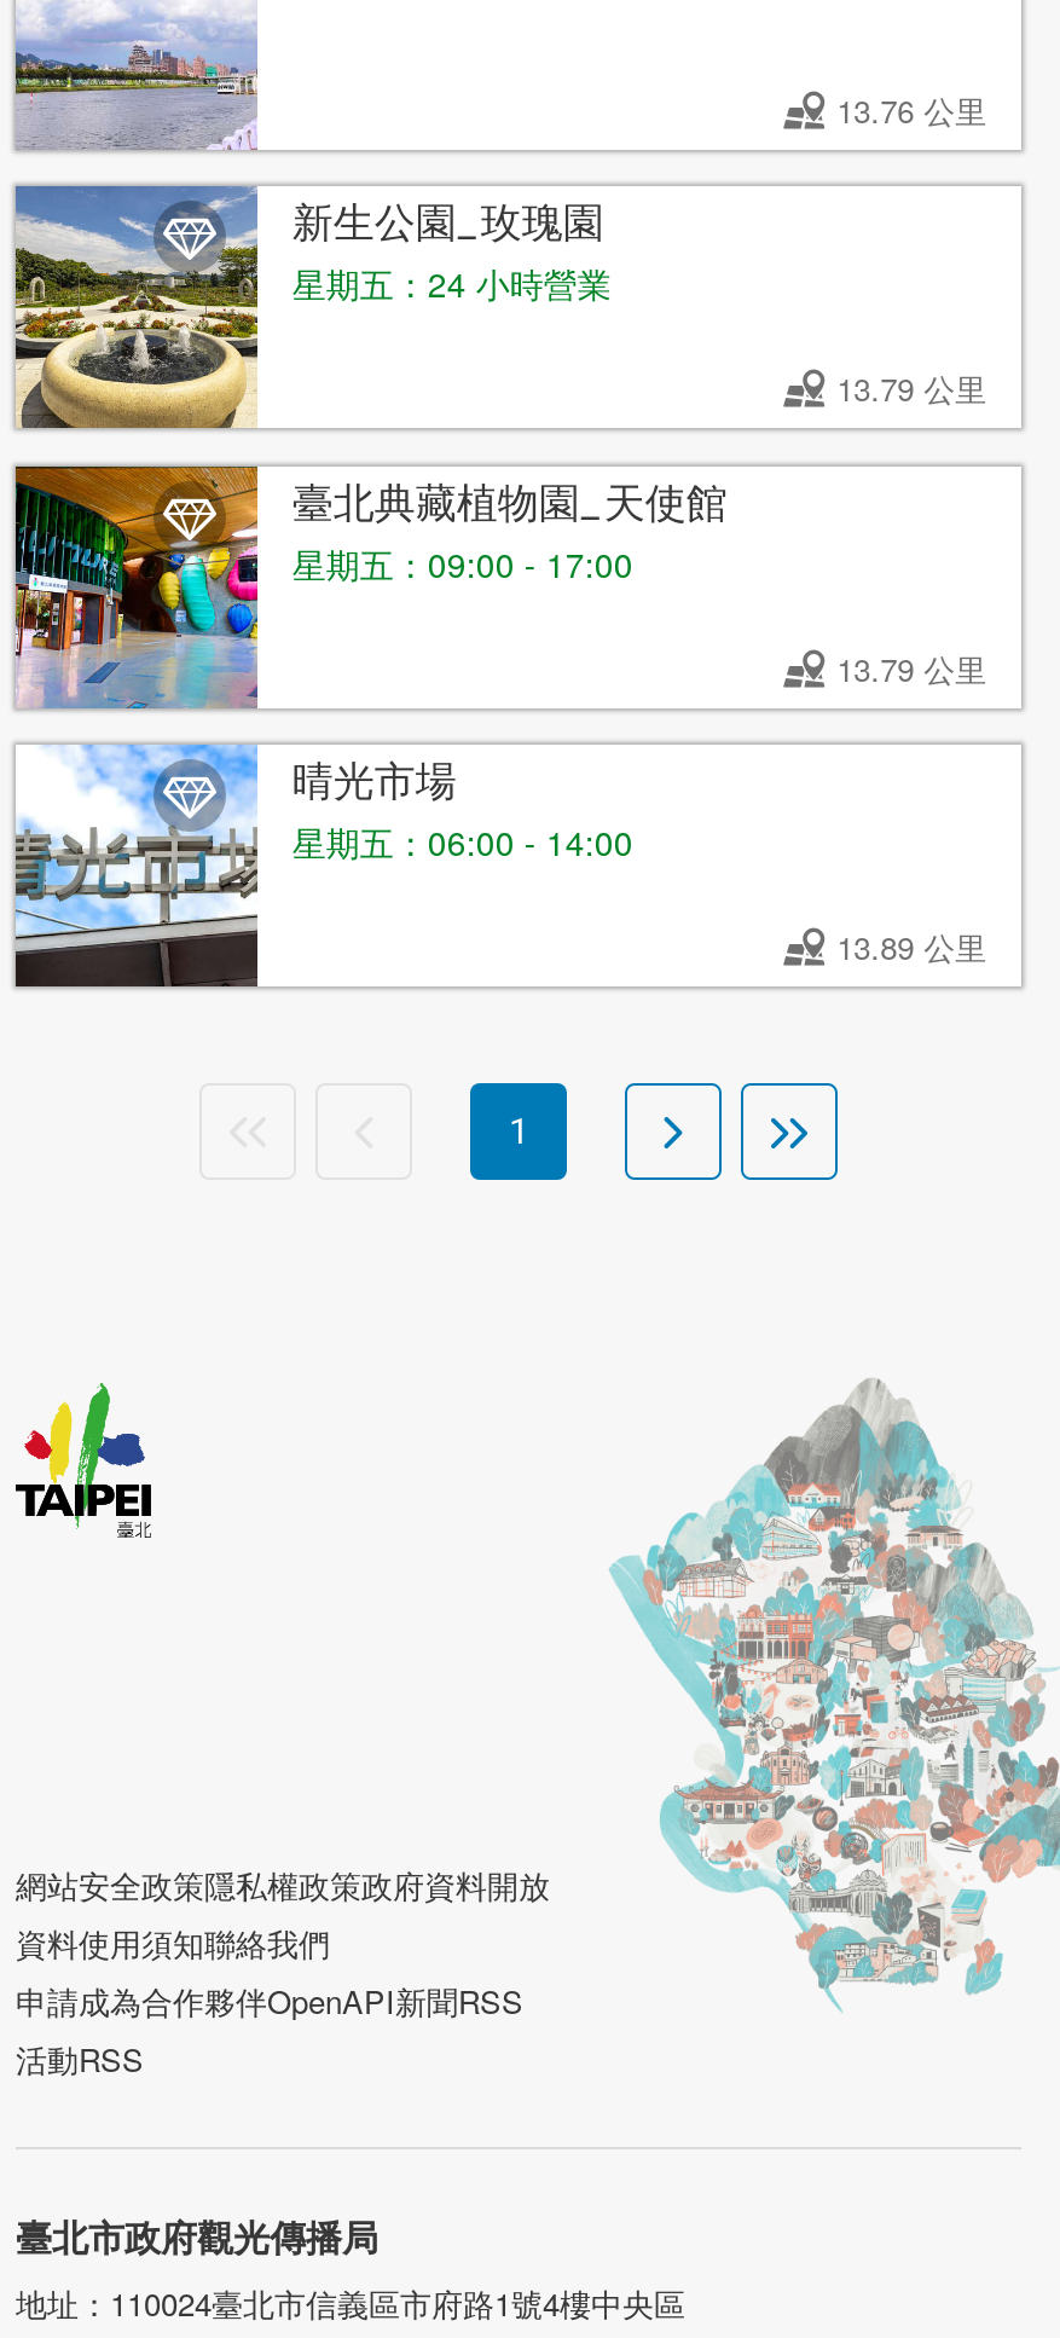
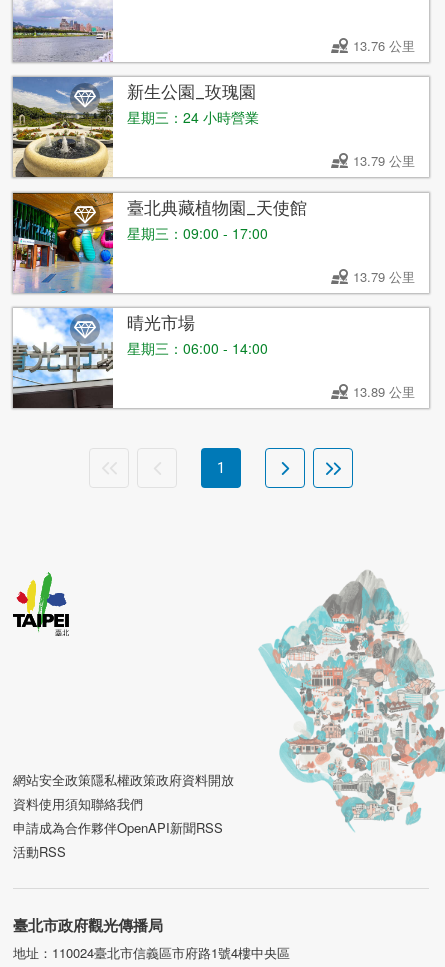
[292,260,611,308] 星期五：24 小時營業 -> [127,107,259,127] 星期三：24 小時營業
[292,539,633,587] 星期五：09:00 - 17:00 -> [127,223,268,243] 星期三：09:00 - 17:00
[292,818,633,866] 星期五：06:00 - 14:00 -> [127,338,268,358] 星期三：06:00 - 14:00

